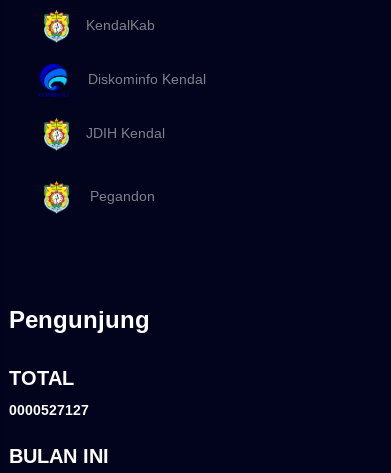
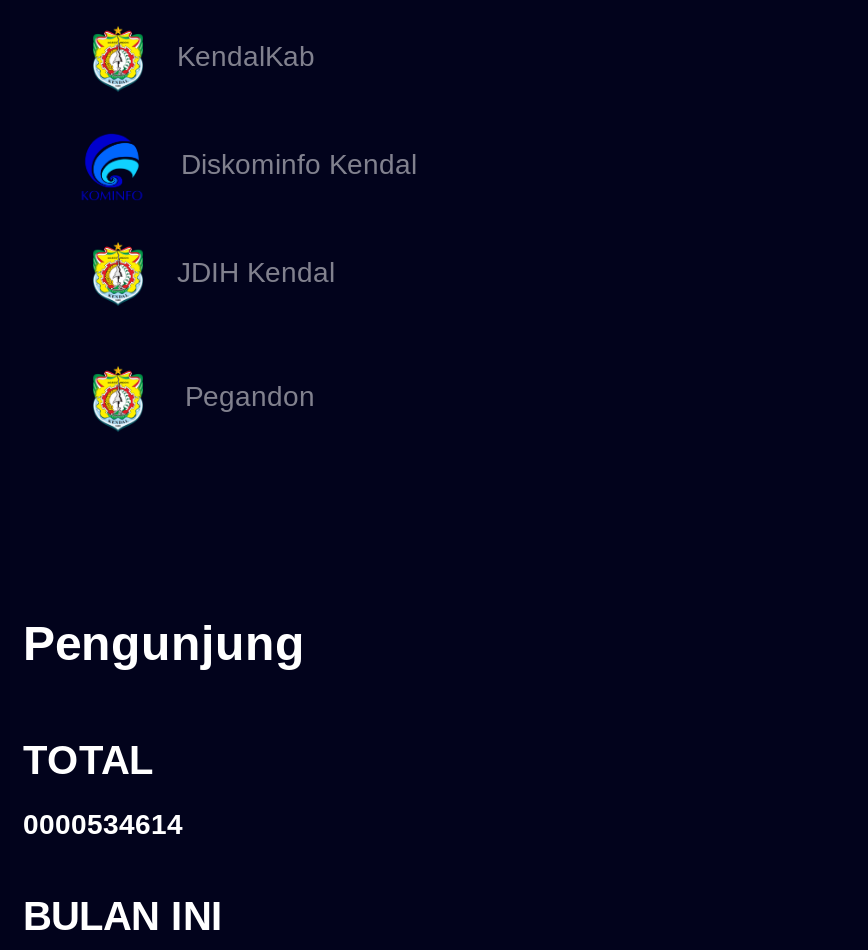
[9,402,89,418] 0000527127 -> [23,808,183,840] 0000534614

